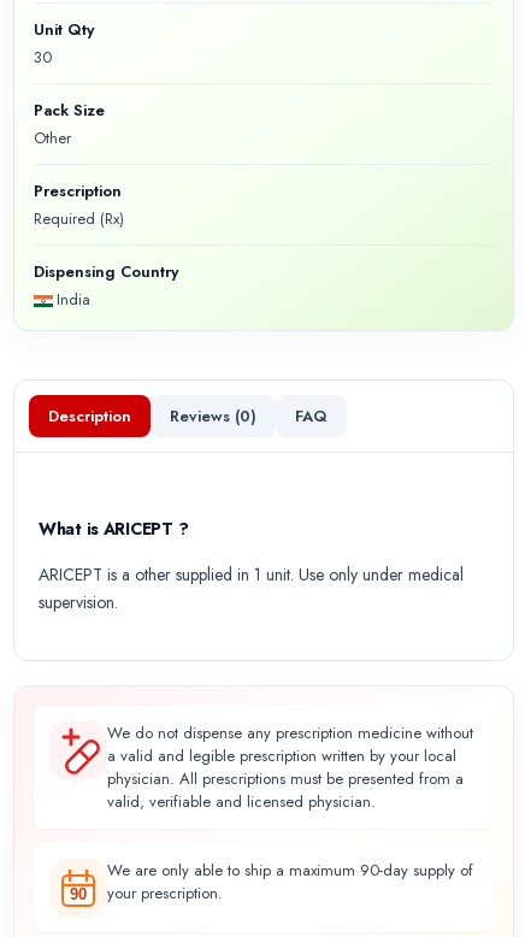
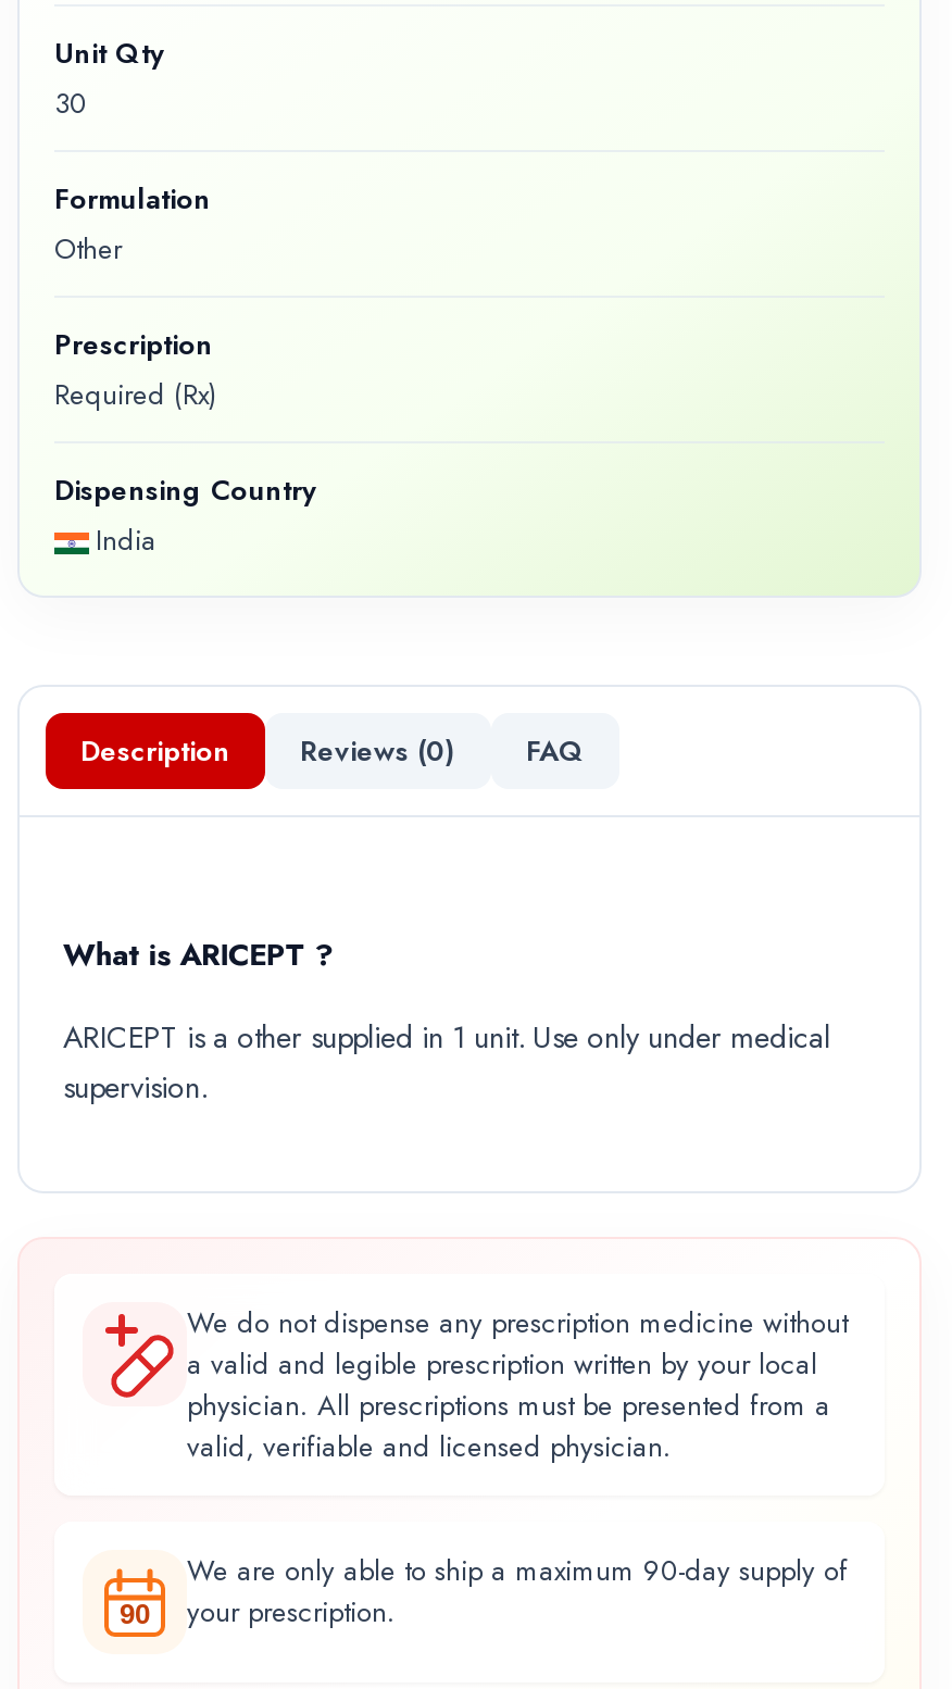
[34,99,105,122] Pack Size -> [54,178,211,220] Formulation

